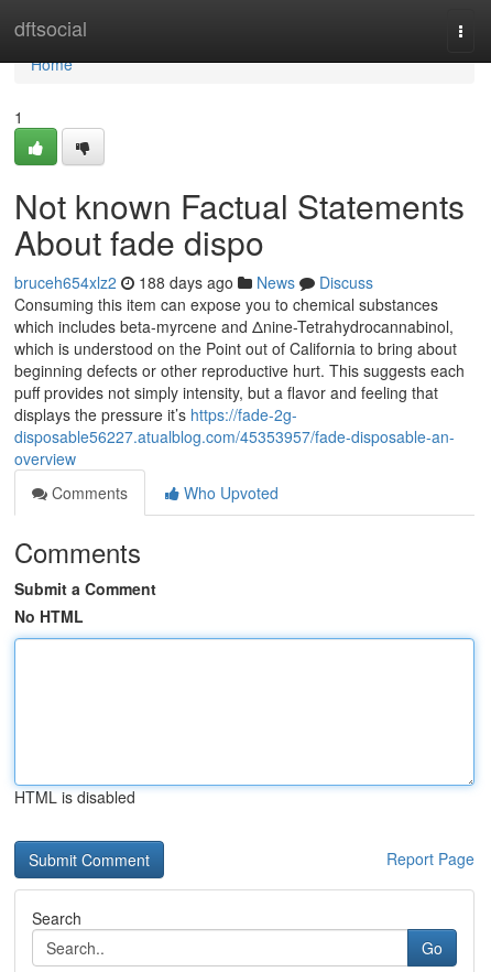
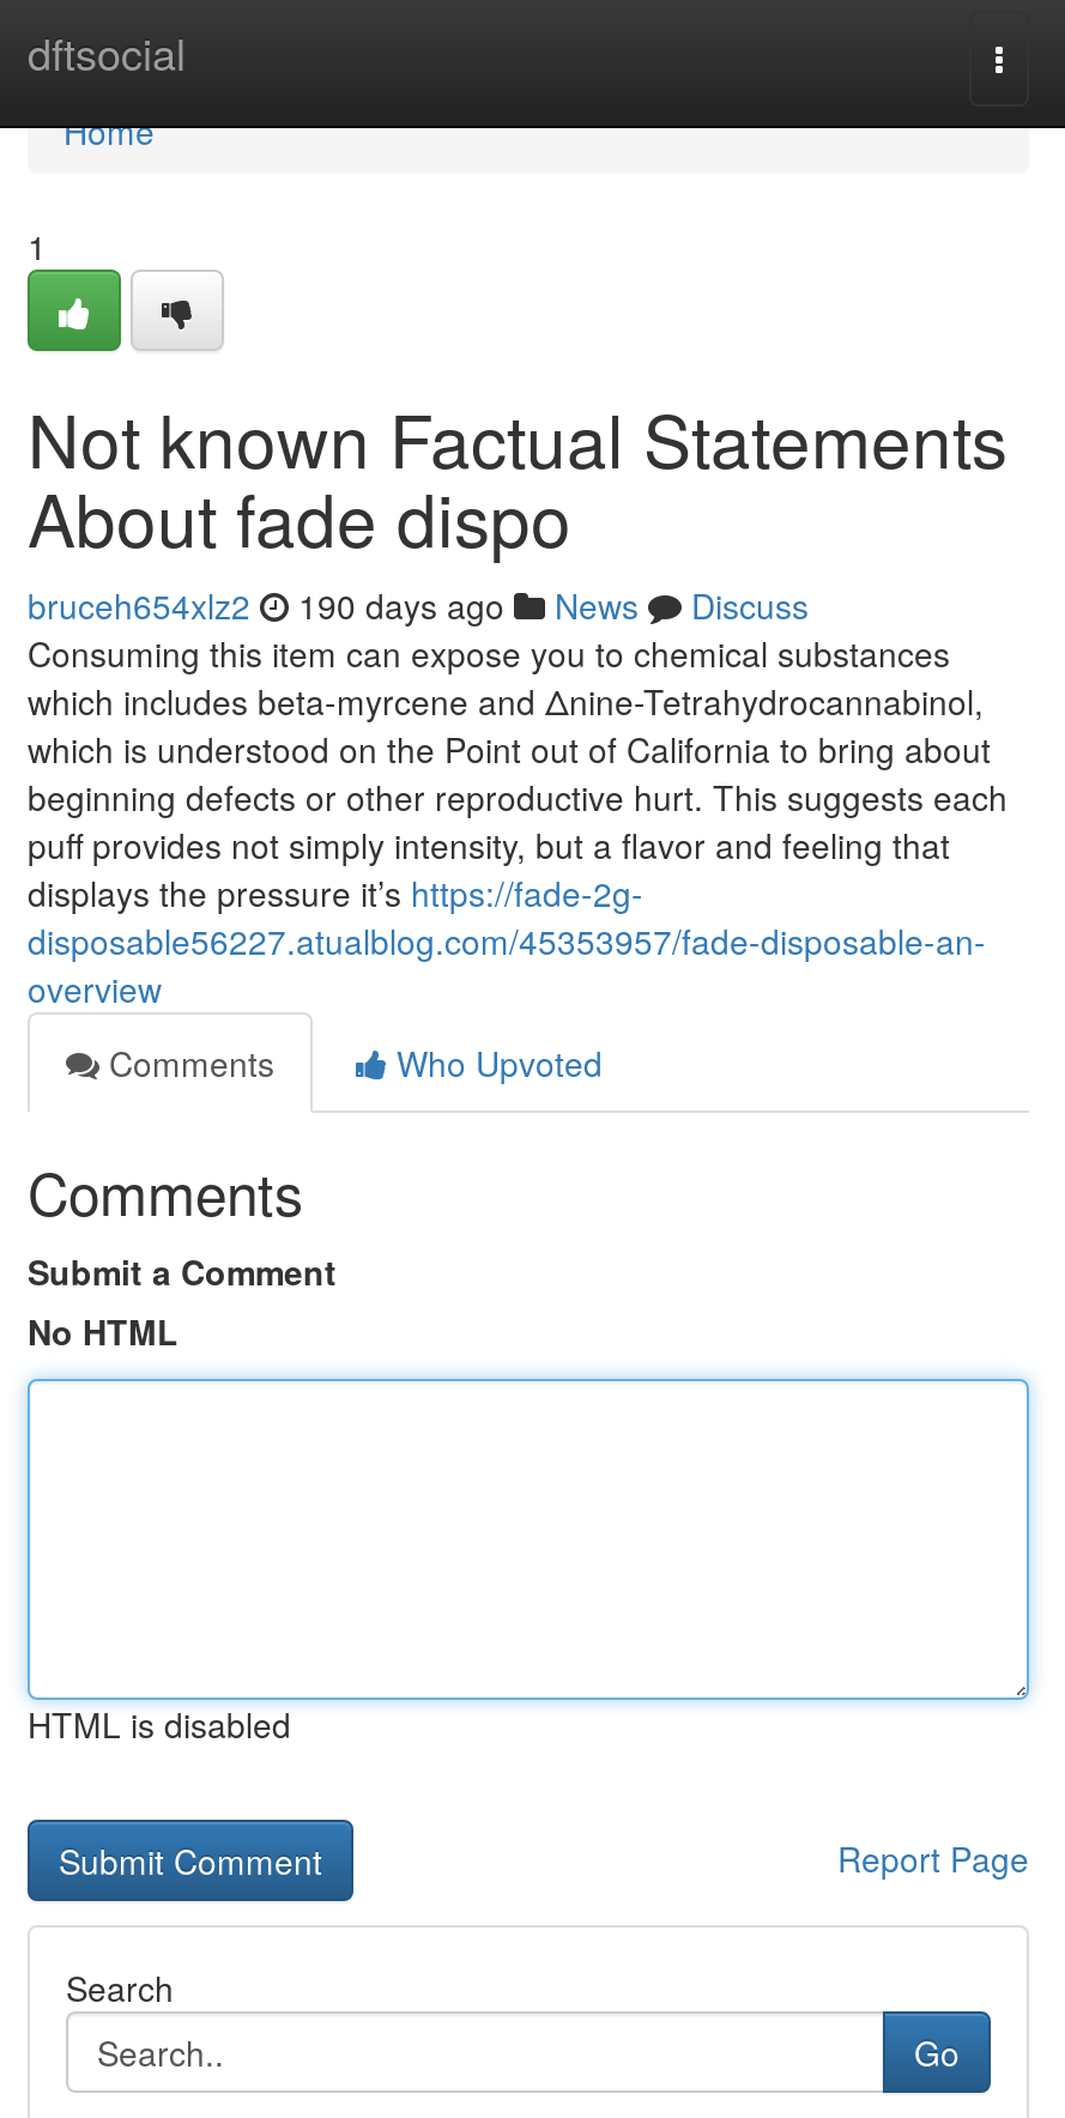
[14,271,373,293] bruceh654xlz2 188 days ago News Discuss -> [28,581,809,629] bruceh654xlz2 190 days ago News Discuss

